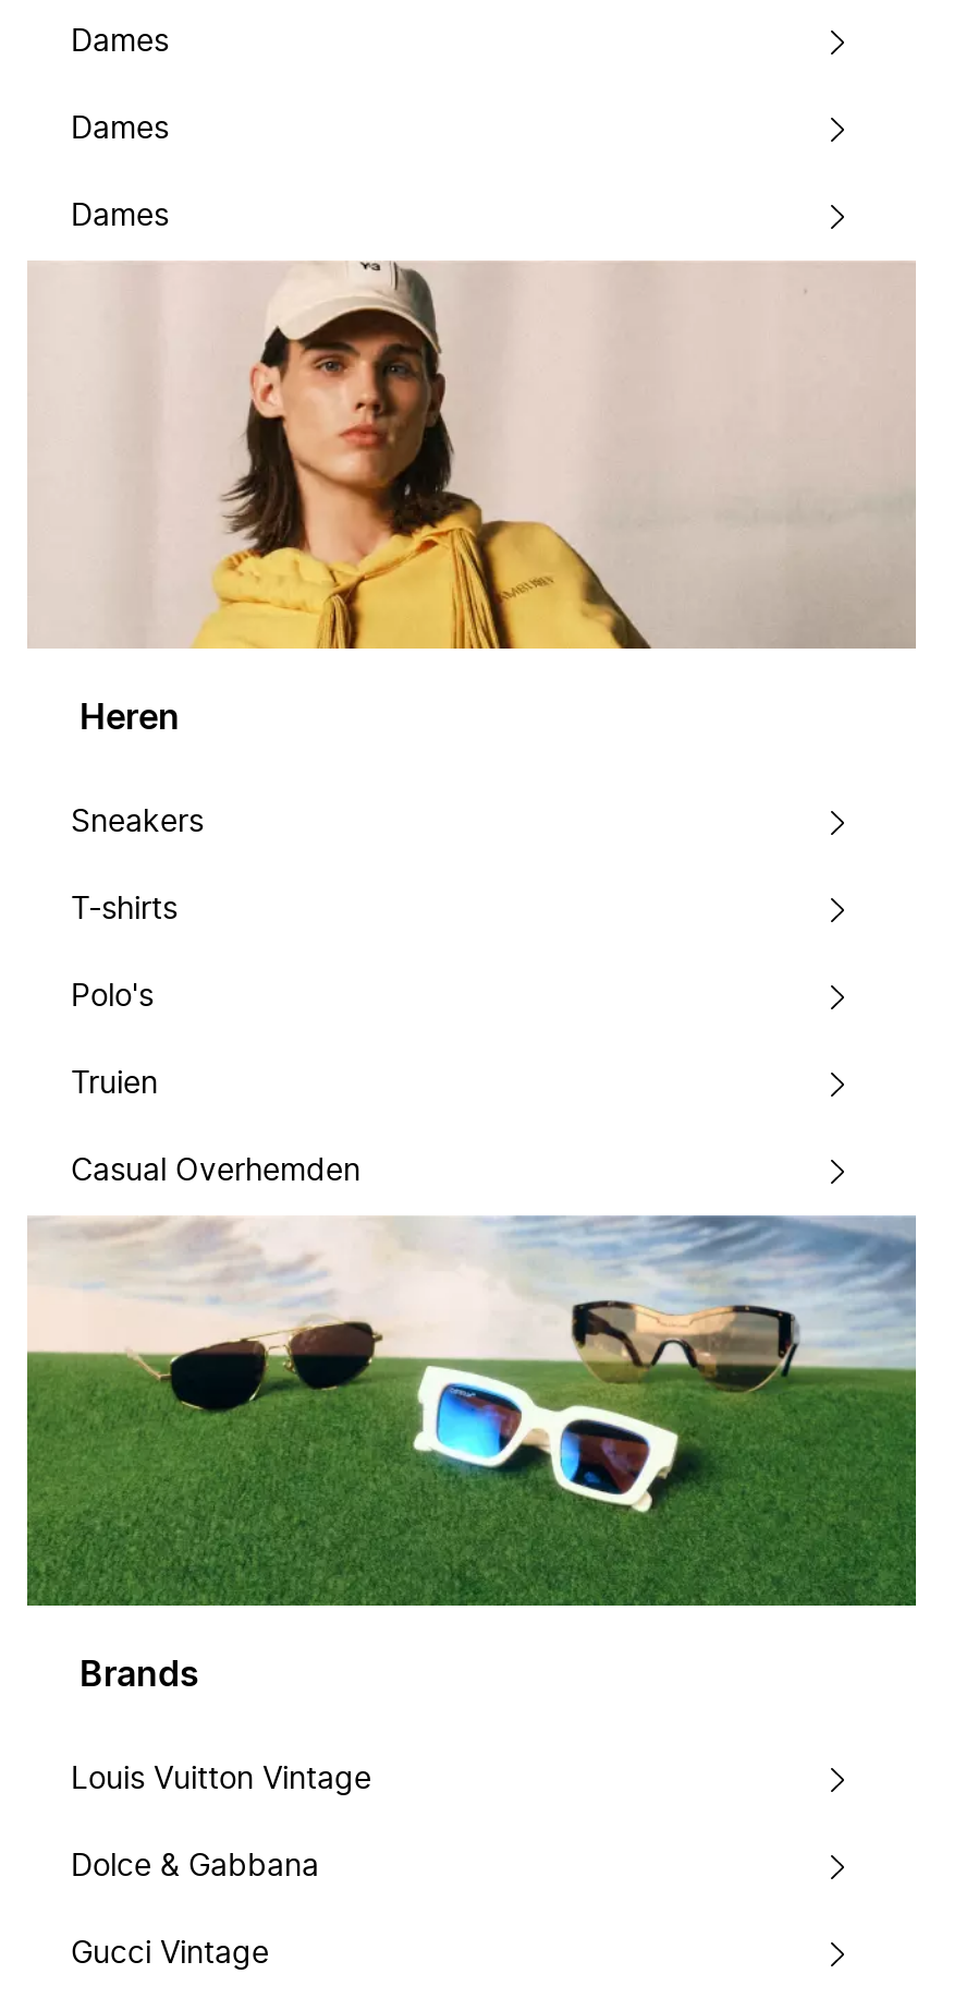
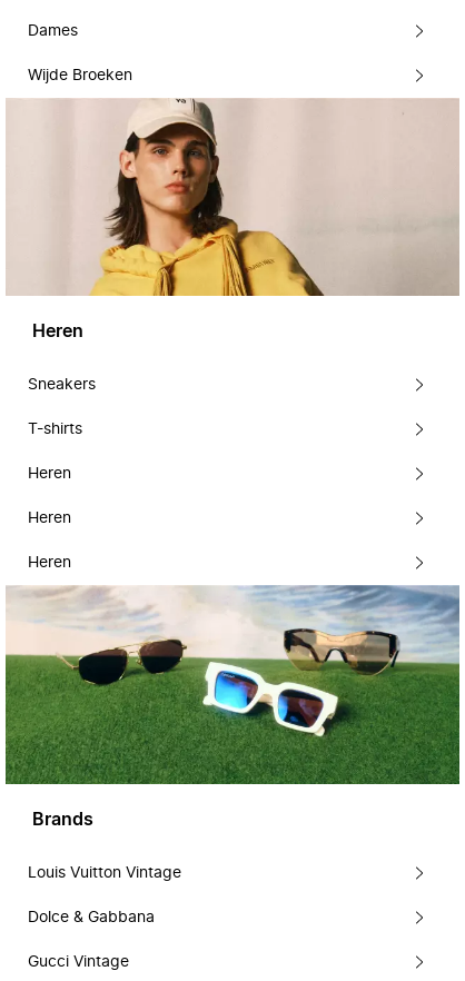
[71,113,169,231] Dames | Dames -> [28,67,132,83] Wijde Broeken
[71,982,154,1013] Polo's -> [28,466,71,482] Heren
[71,1069,158,1100] Truien -> [28,511,71,526] Heren
[71,1157,360,1187] Casual Overhemden -> [28,555,71,571] Heren

